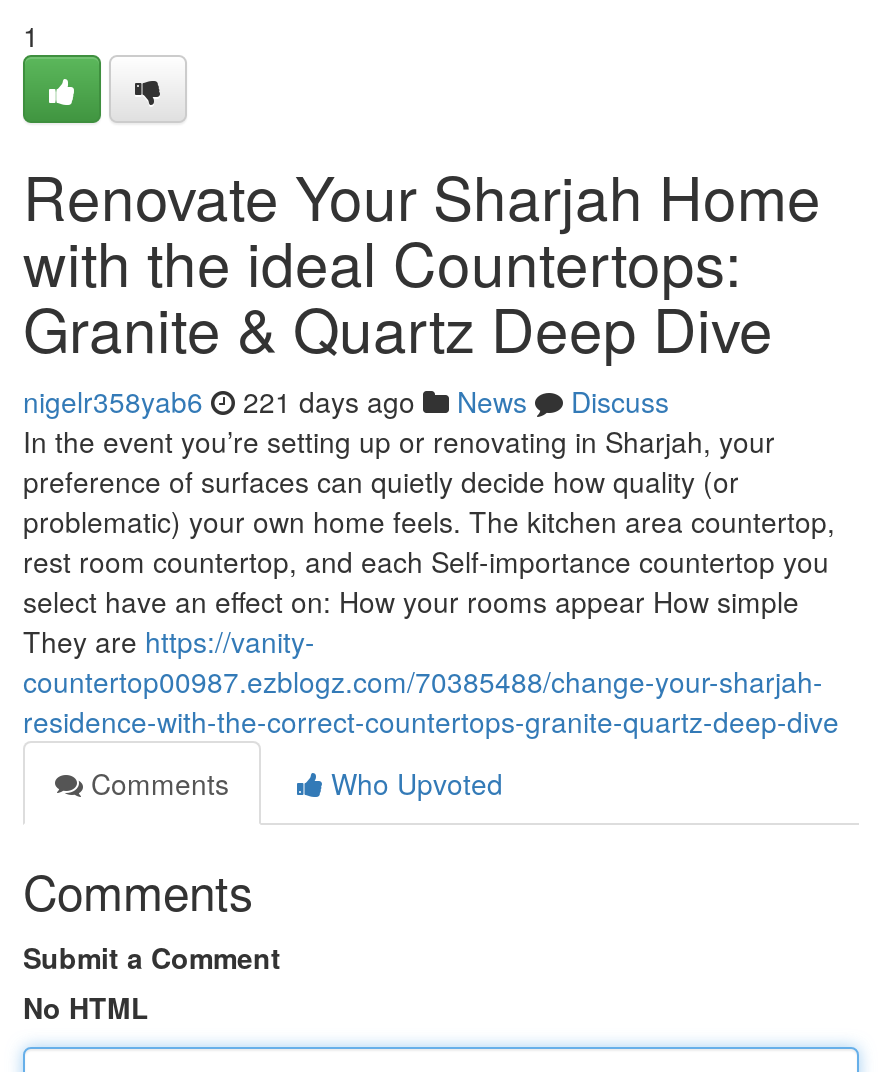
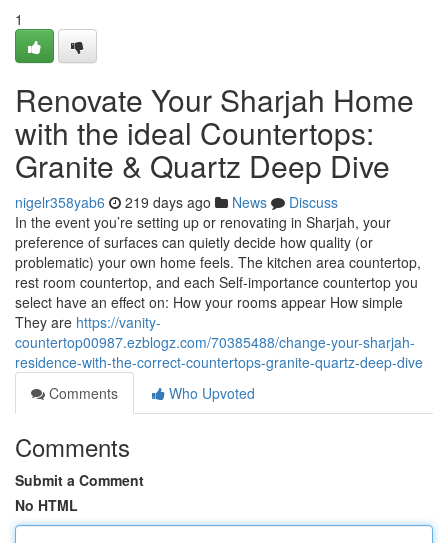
[23,381,669,421] nigelr358yab6 221 days ago News Discuss -> [15,192,338,212] nigelr358yab6 219 days ago News Discuss

